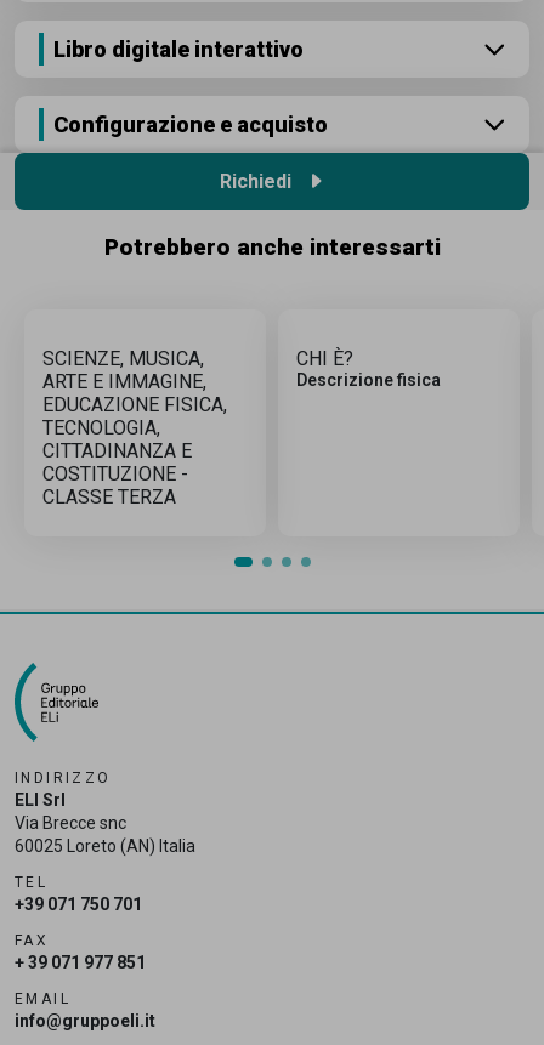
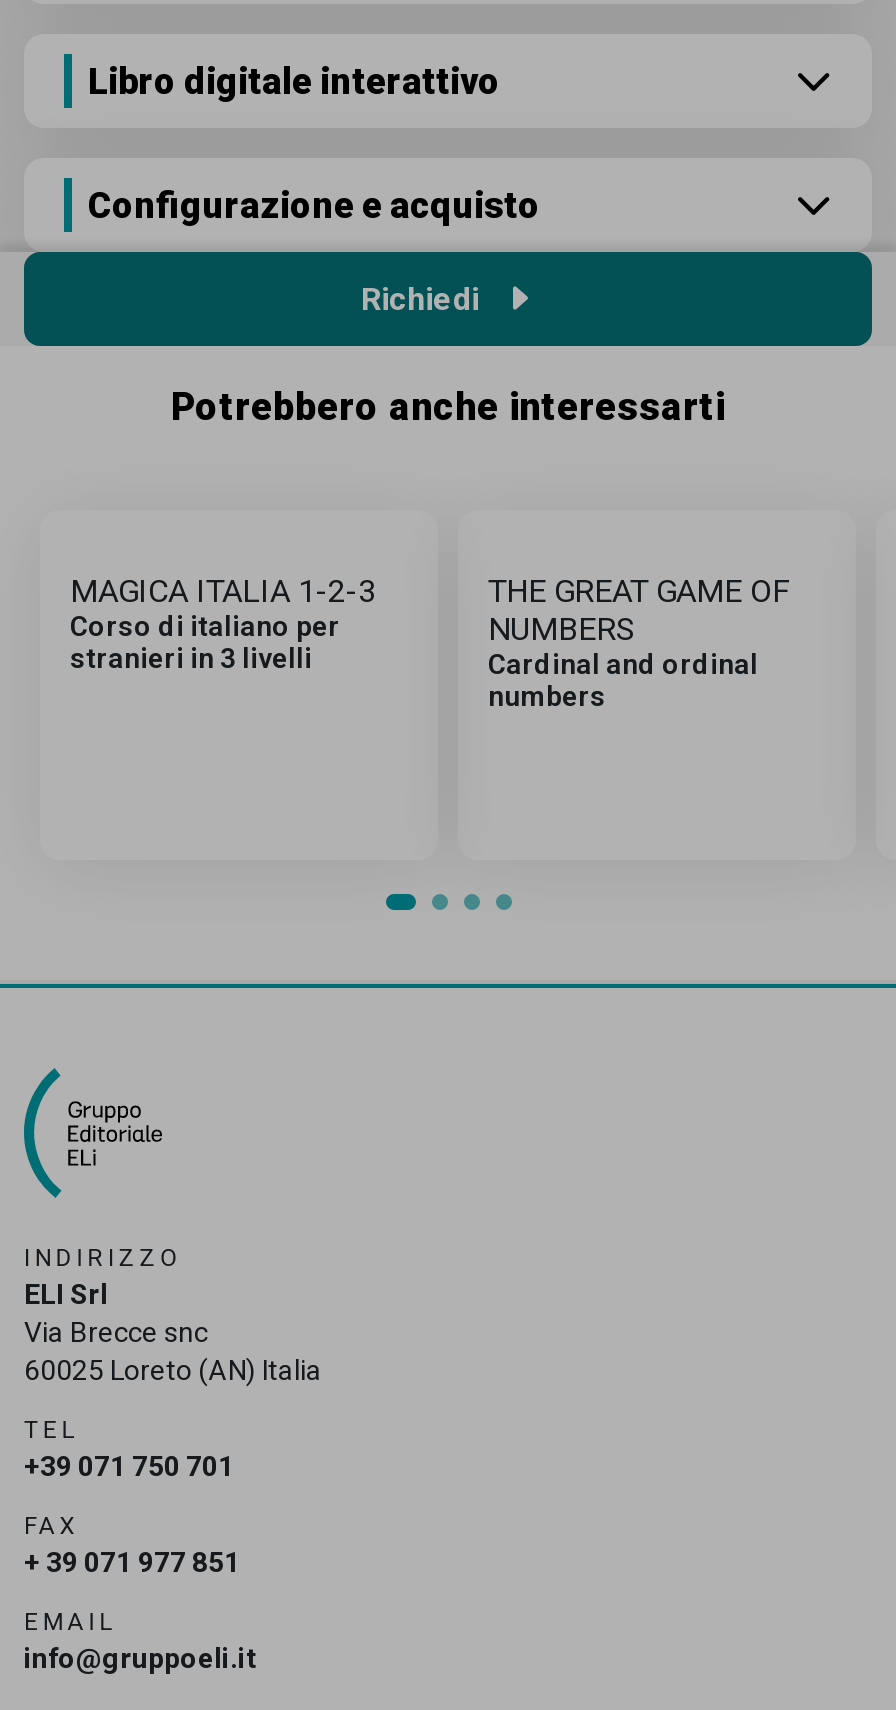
[42,348,227,509] SCIENZE, MUSICA, | ARTE E IMMAGINE, | EDUCAZIONE FISICA, | TECNOLOGIA, | CITTADINANZA E | COSTITUZIONE - | CLASSE TERZA -> [70,573,376,675] MAGICA ITALIA 1-2-3 | Corso di italiano per | stranieri in 3 livelli
[296,348,441,390] CHI È? | Descrizione fisica -> [488,573,790,713] THE GREAT GAME OF | NUMBERS | Cardinal and ordinal | numbers

